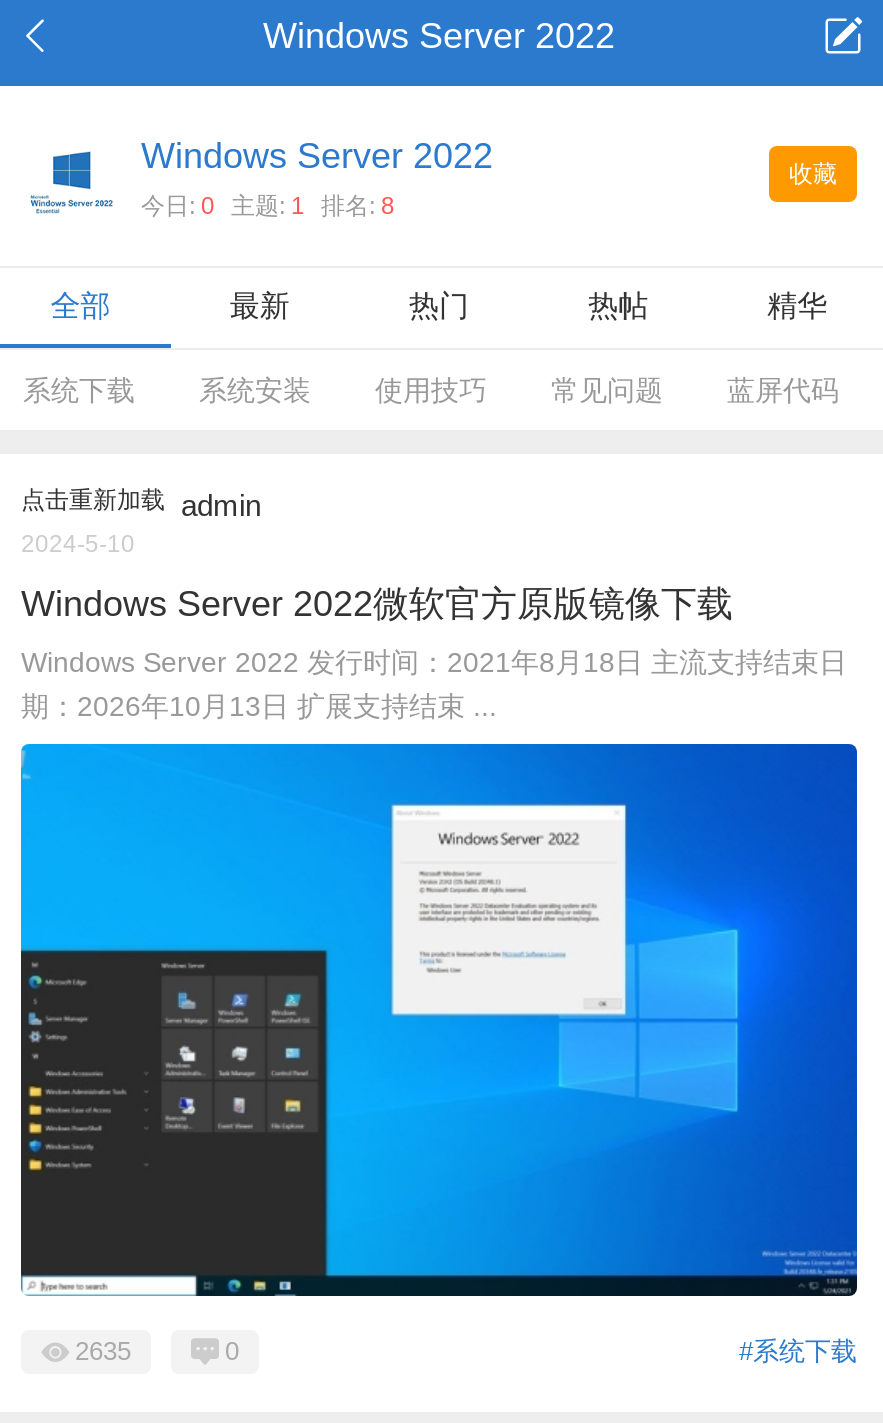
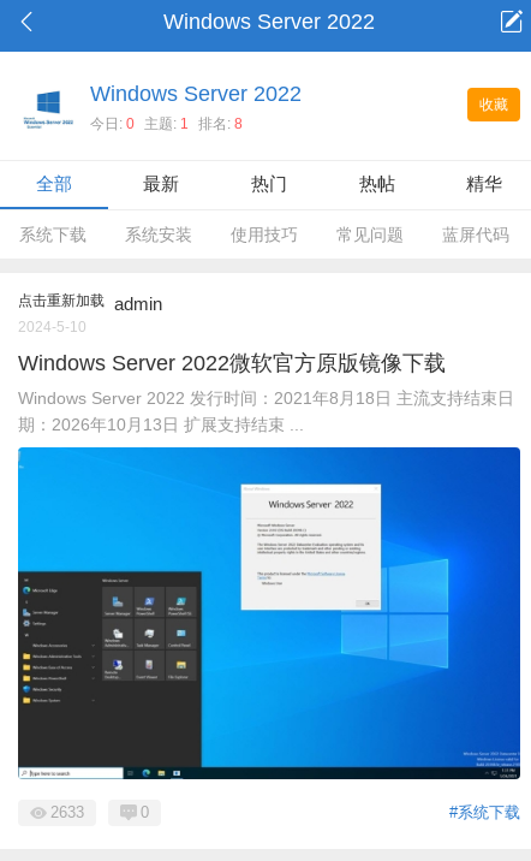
[75,1336,131,1366] 2635 -> [50,803,84,821] 2633

